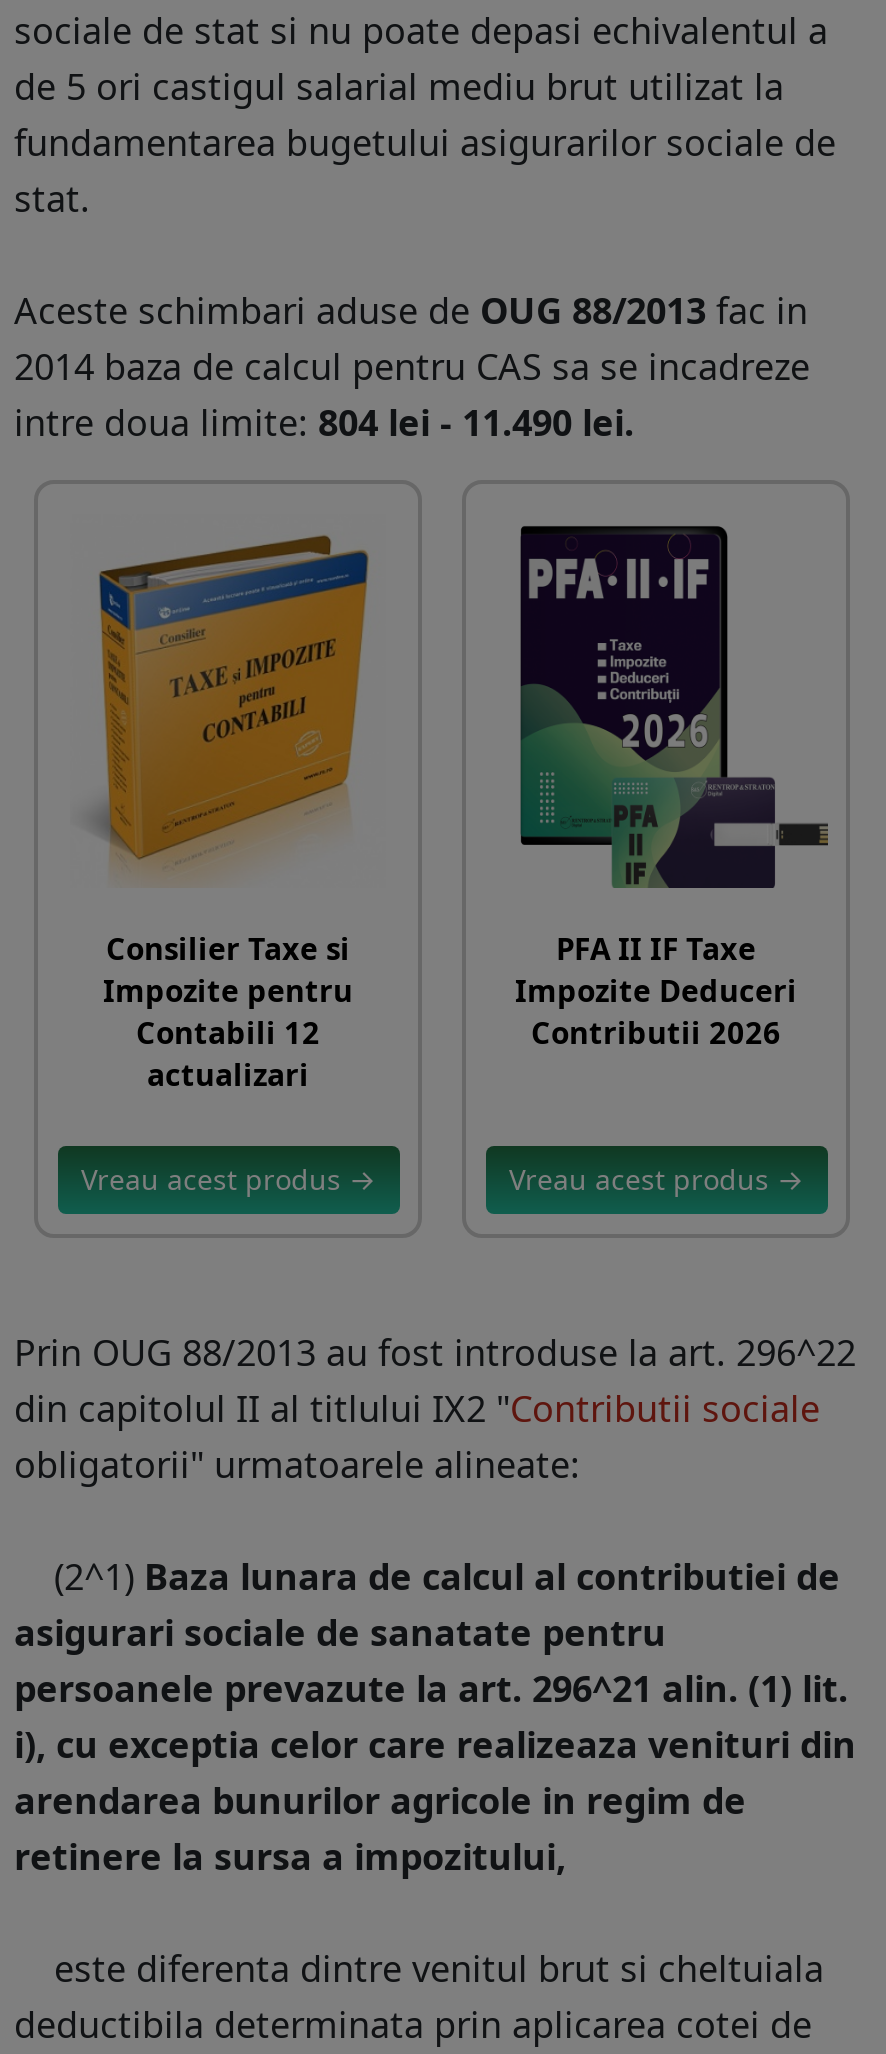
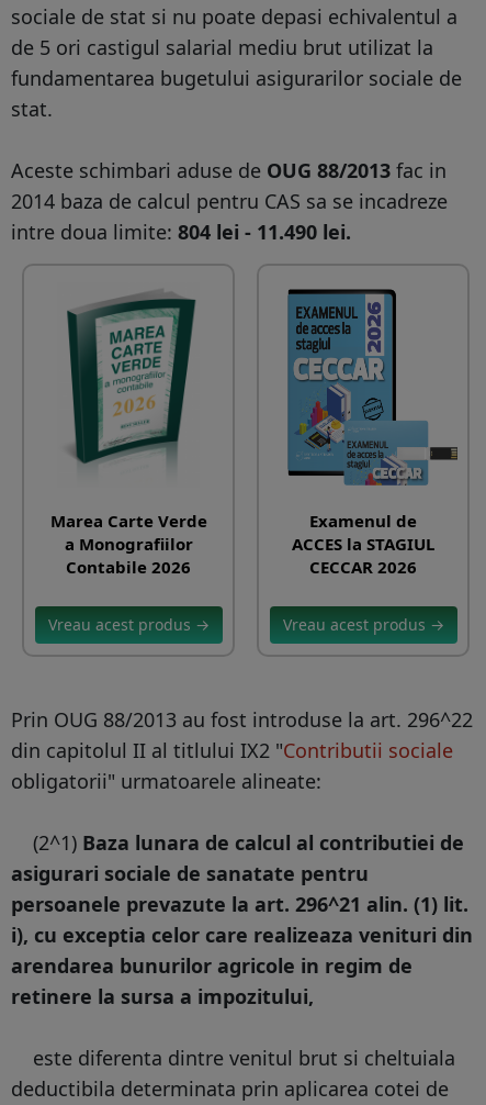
[86,534,370,1093] [image] | Consilier Taxe si | Impozite pentru | Contabili 12 | actualizari -> [50,289,207,577] [image] | Marea Carte Verde | a Monografiilor | Contabile 2026
[515,524,830,1051] [image] | PFA II IF Taxe | Impozite Deduceri | Contributii 2026 -> [286,289,459,577] [image] | Examenul de | ACCES la STAGIUL | CECCAR 2026

